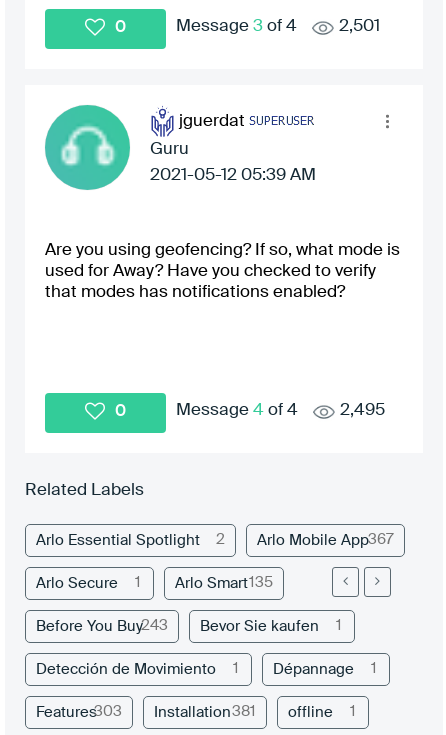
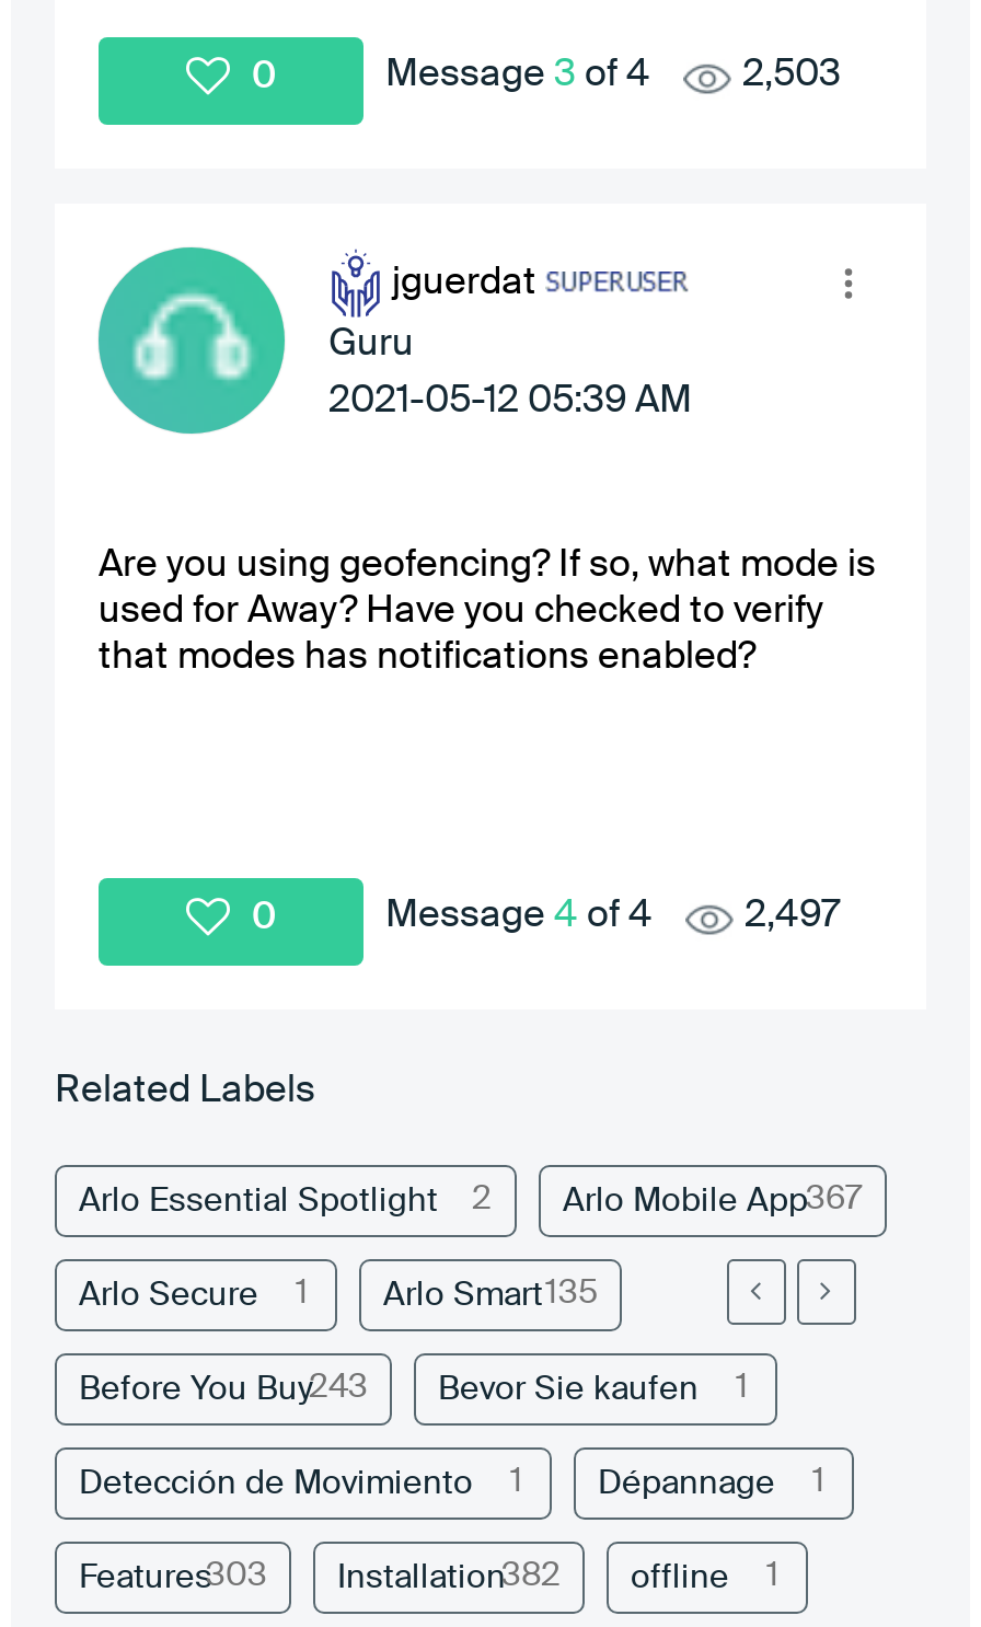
[339,18,380,35] 2,501 -> [742,57,841,94] 2,503
[340,402,385,419] 2,495 -> [745,898,841,935] 2,497
[154,703,256,719] Installation381 -> [337,1558,561,1593] Installation382

